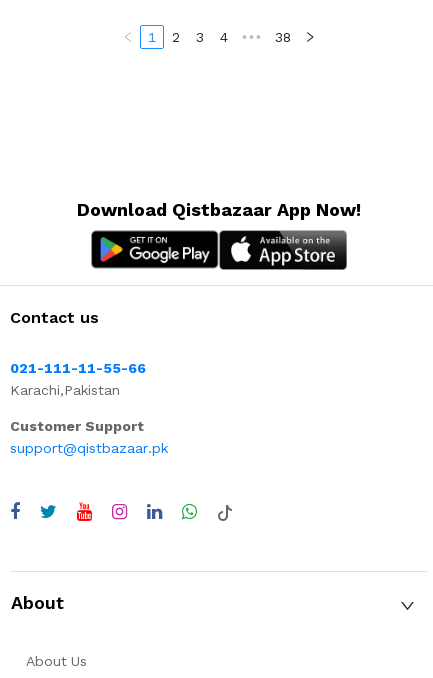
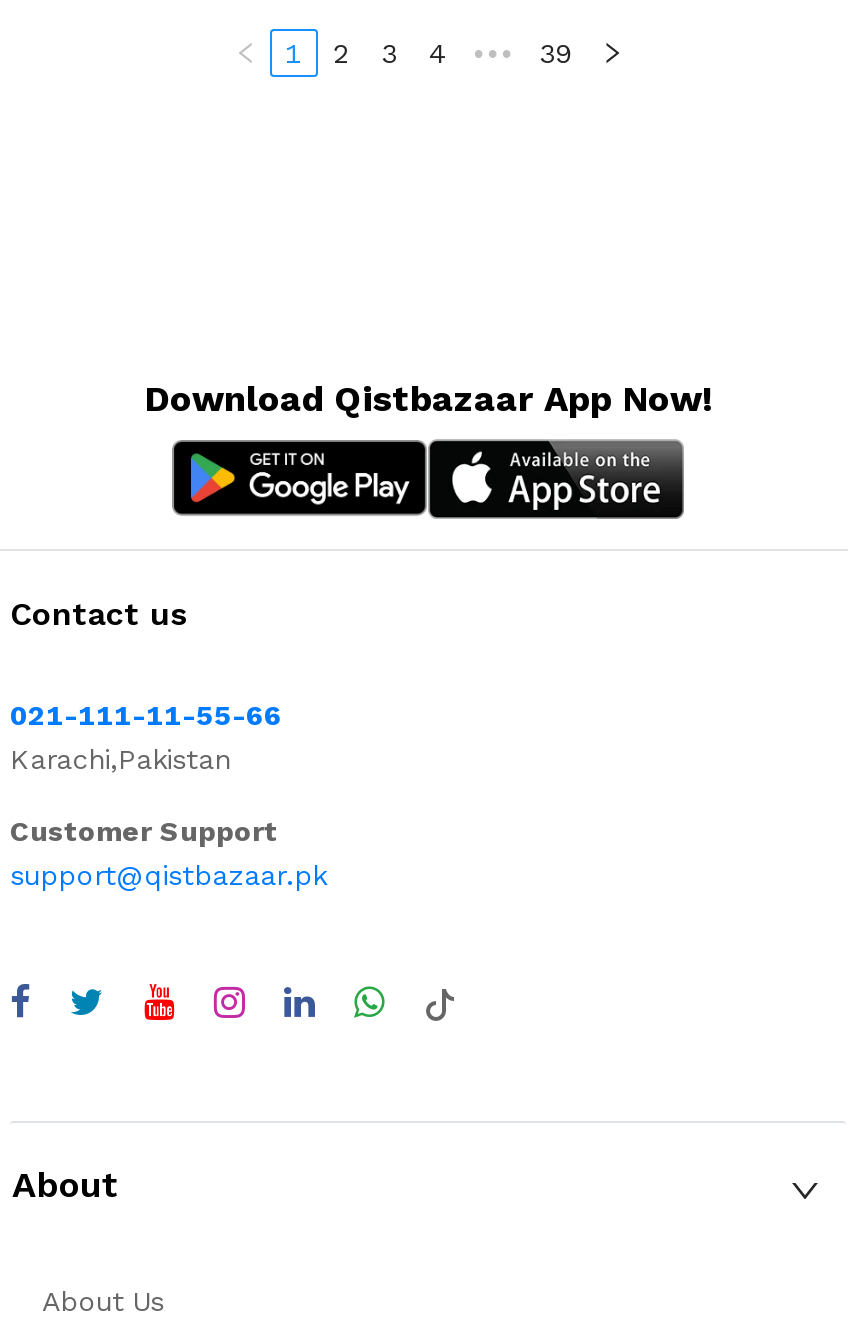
[275,29,291,45] 38 -> [539,37,573,69] 39

